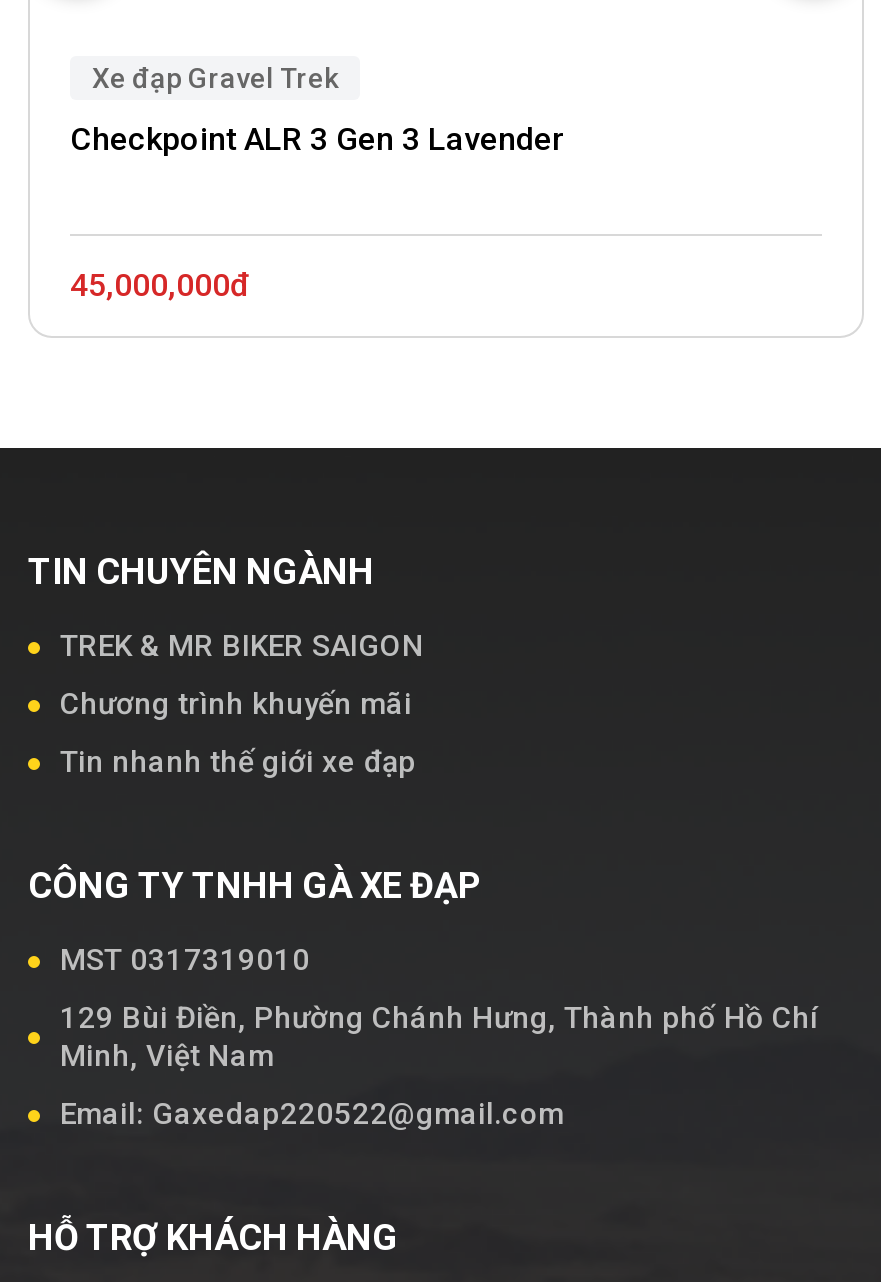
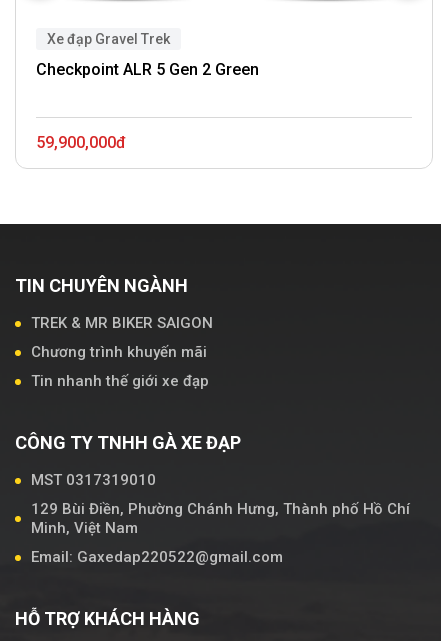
[70,120,564,158] Checkpoint ALR 3 Gen 3 Lavender -> [36,60,259,79] Checkpoint ALR 5 Gen 2 Green
[70,266,250,304] 45,000,000đ -> [36,133,126,152] 59,900,000đ

